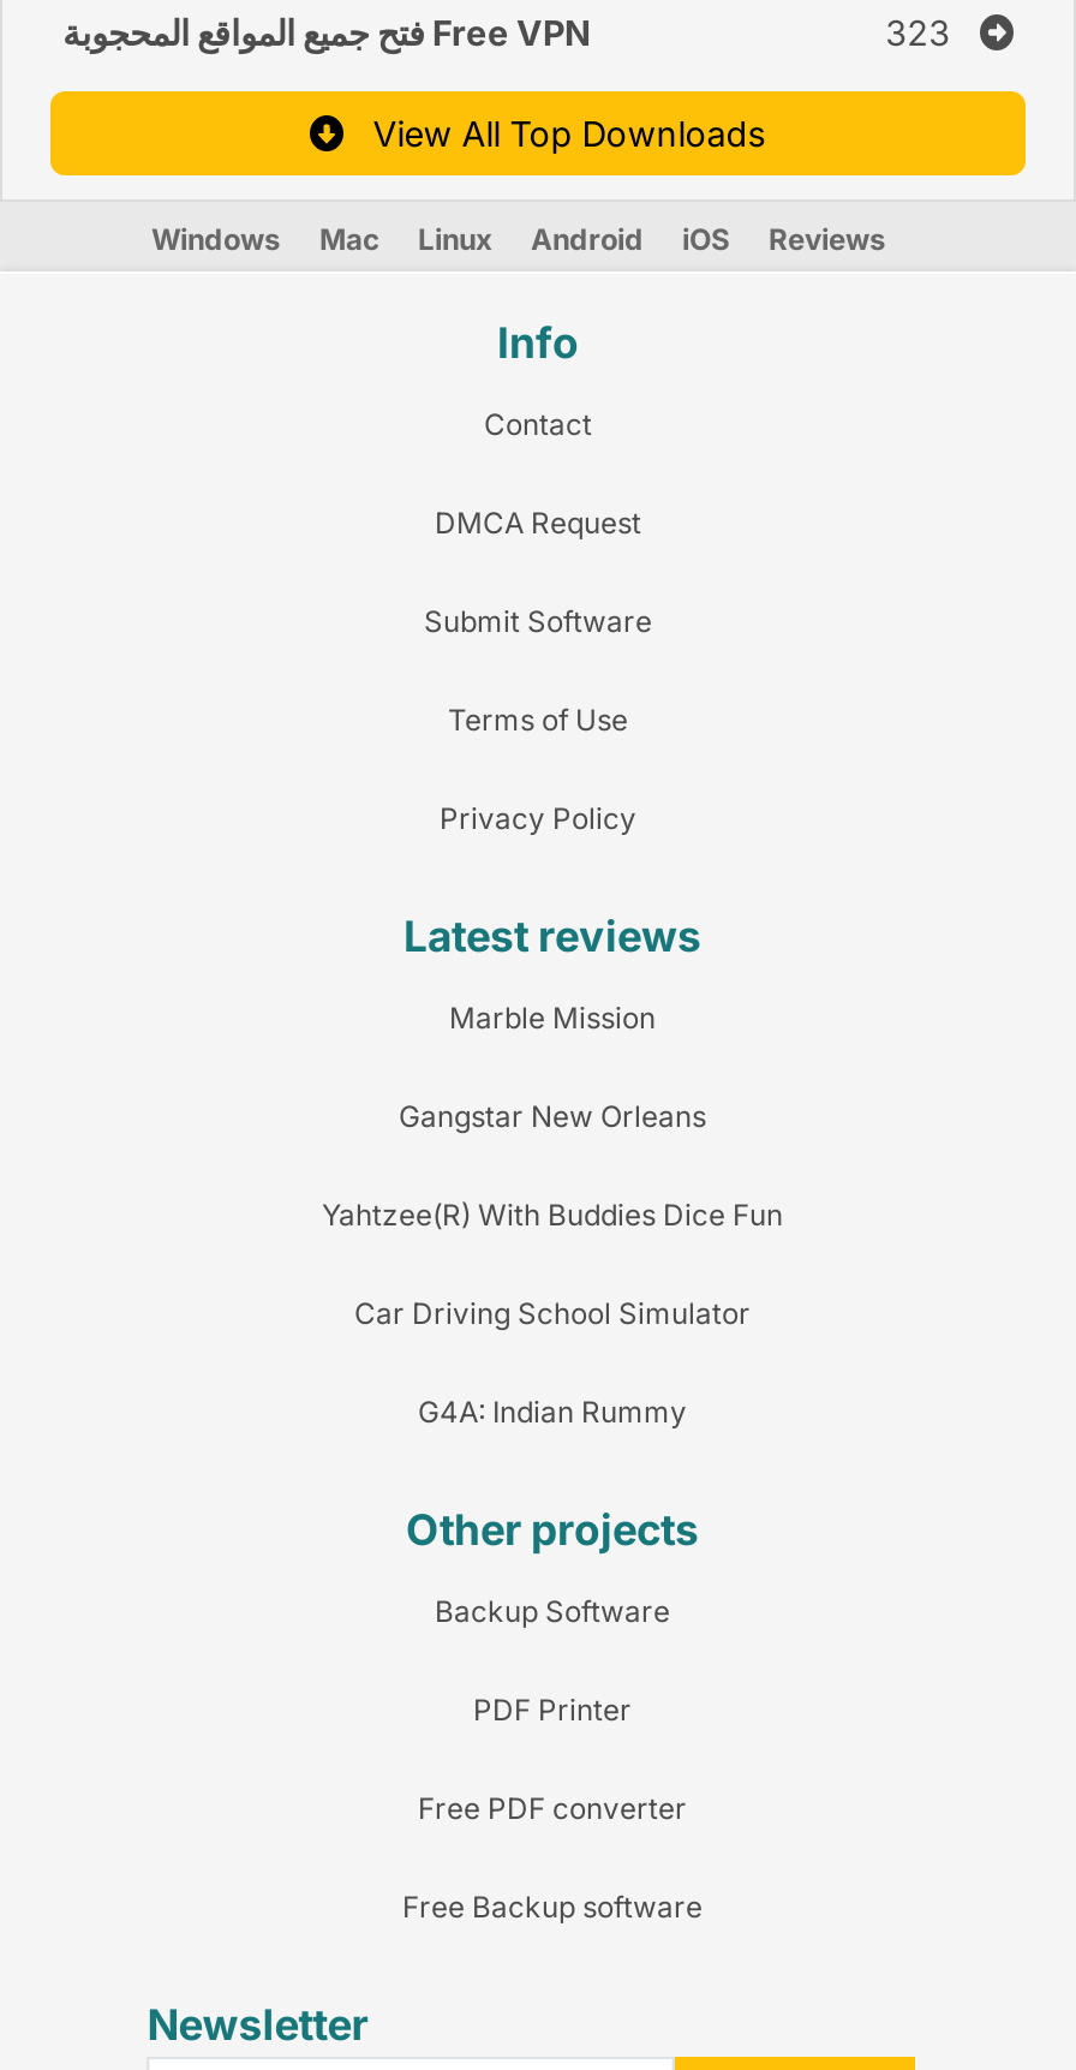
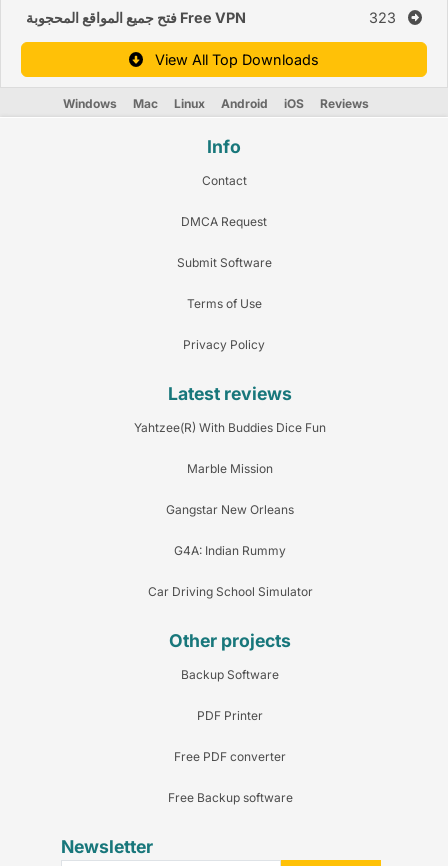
moved [399,999,706,1134] -> [166,461,294,517]: Marble Mission | Gangstar New Orleans
moved [322,1196,783,1232] -> [134,420,326,435]: Yahtzee(R) With Buddies Dice Fun
moved [354,1295,751,1331] -> [147,584,312,599]: Car Driving School Simulator
moved [418,1393,687,1429] -> [174,543,286,558]: G4A: Indian Rummy

